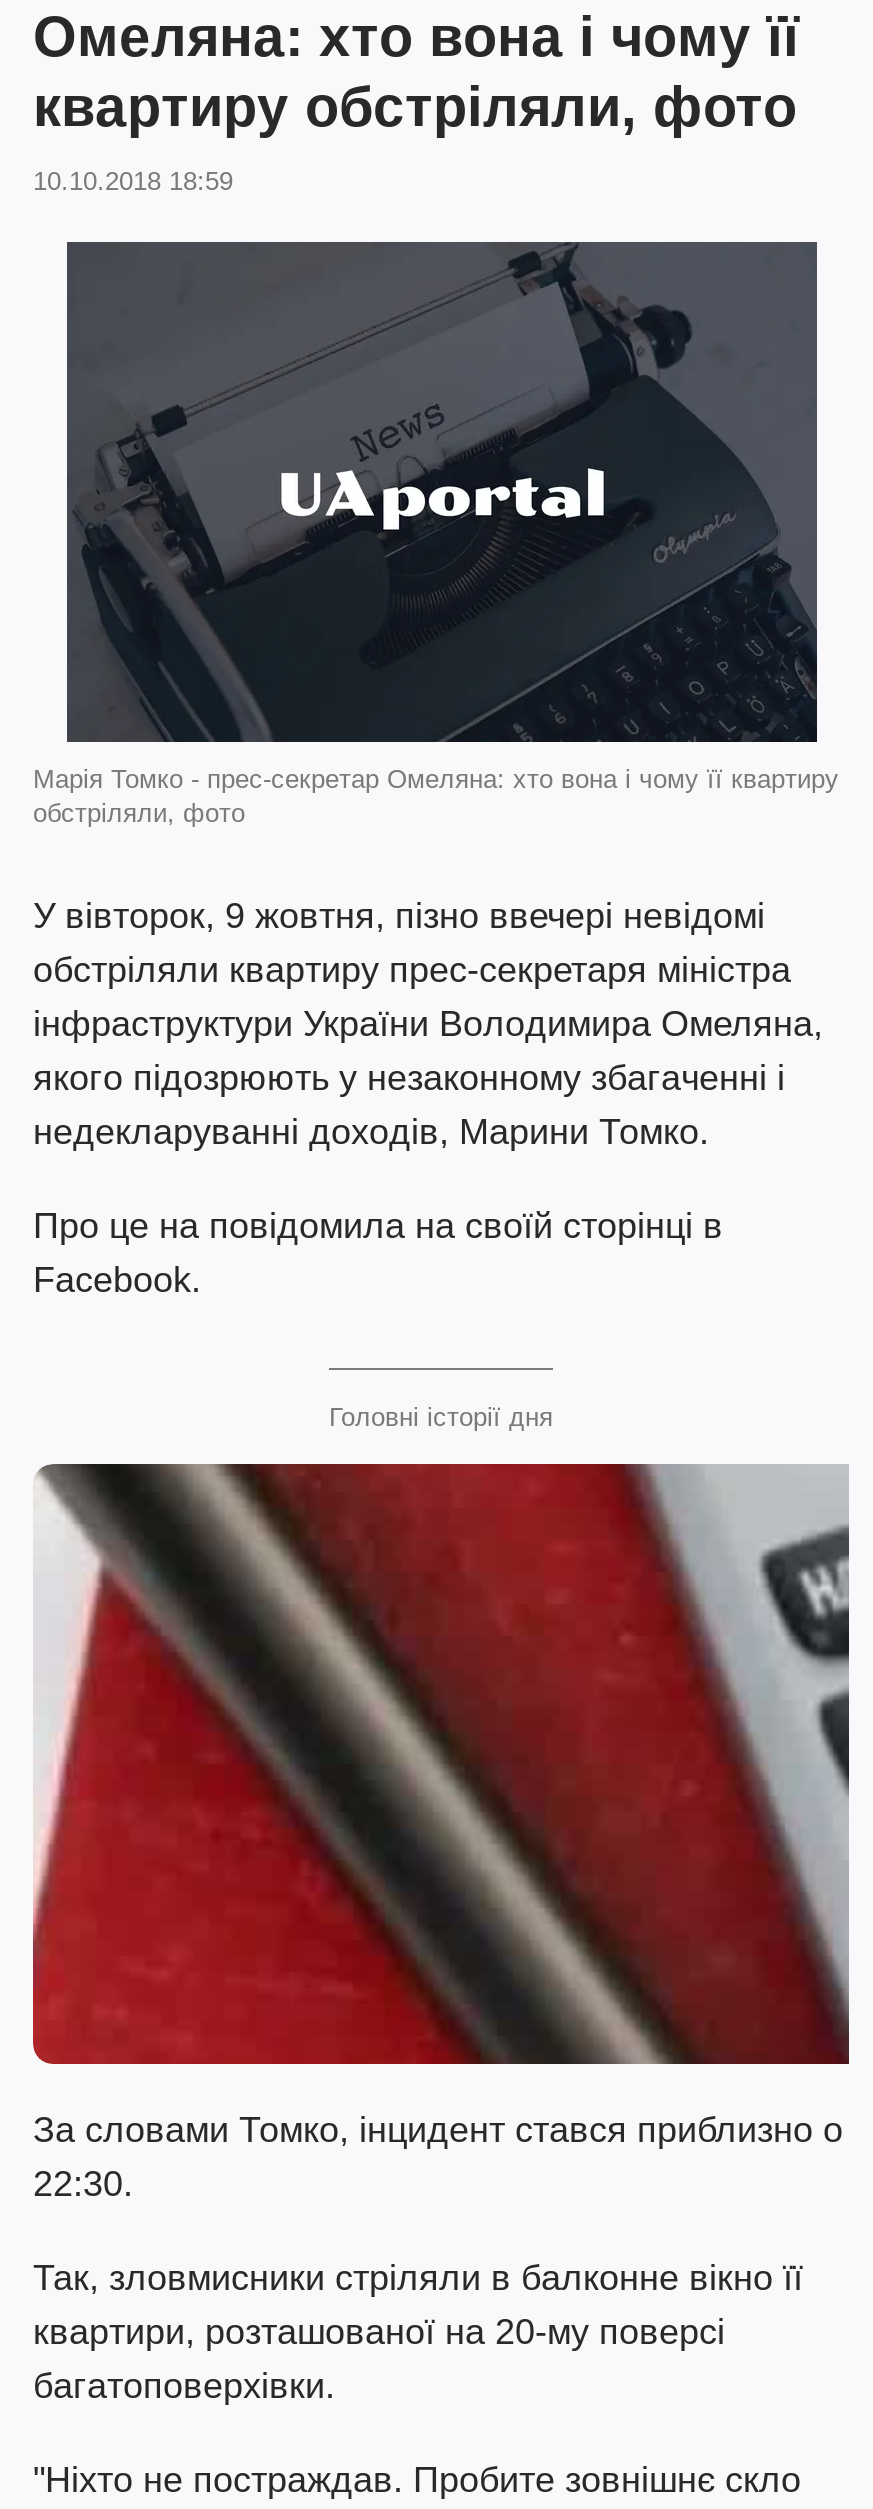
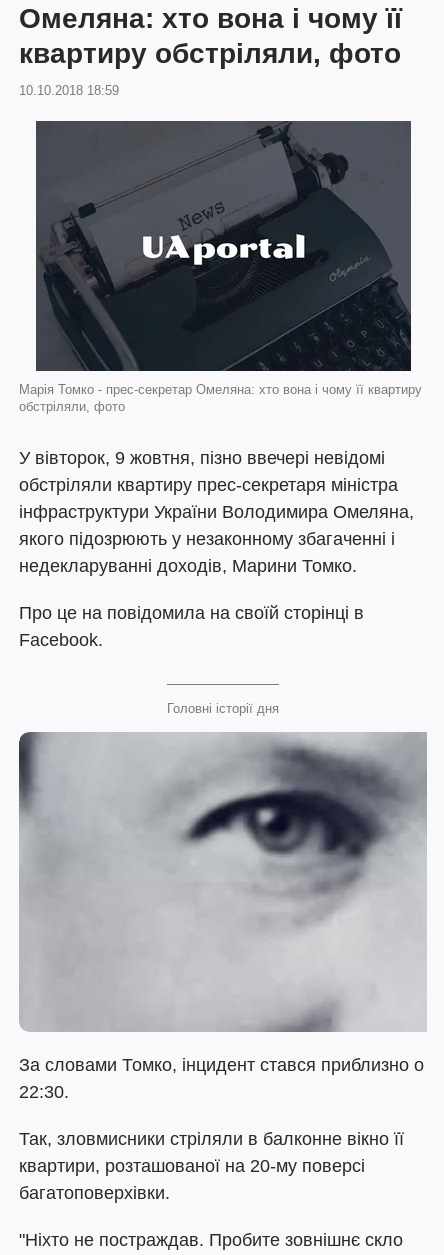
[33,1462,851,2066] [image] -> [18,732,427,1032] [image]

